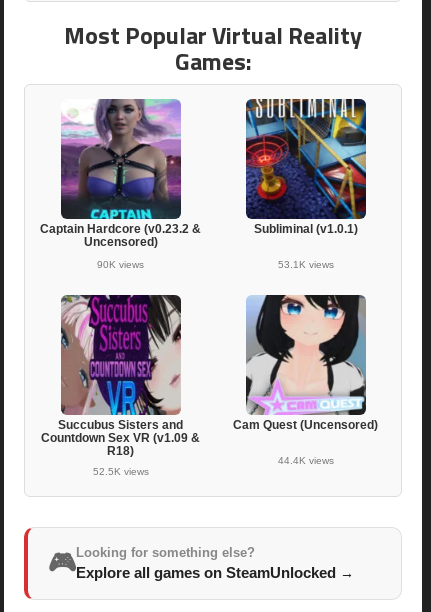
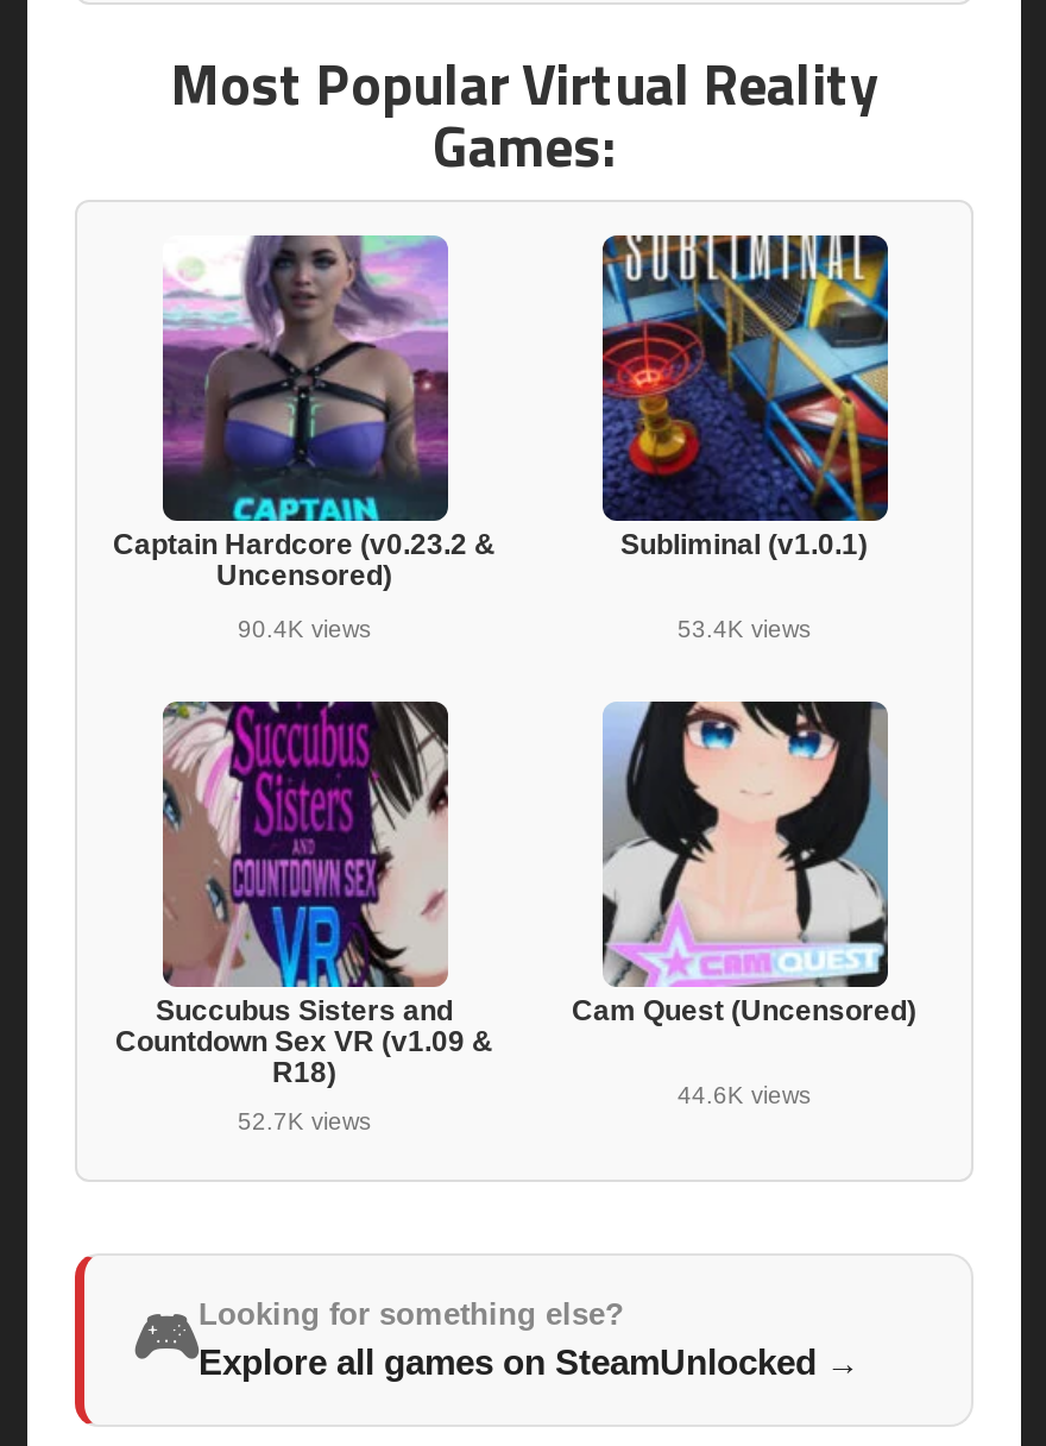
[97,259,144,270] 90K views -> [238,617,371,643] 90.4K views
[277,259,333,270] 53.1K views -> [678,617,811,643] 53.4K views
[277,455,333,466] 44.4K views -> [678,1083,811,1109] 44.6K views
[92,466,148,477] 52.5K views -> [238,1109,371,1135] 52.7K views

